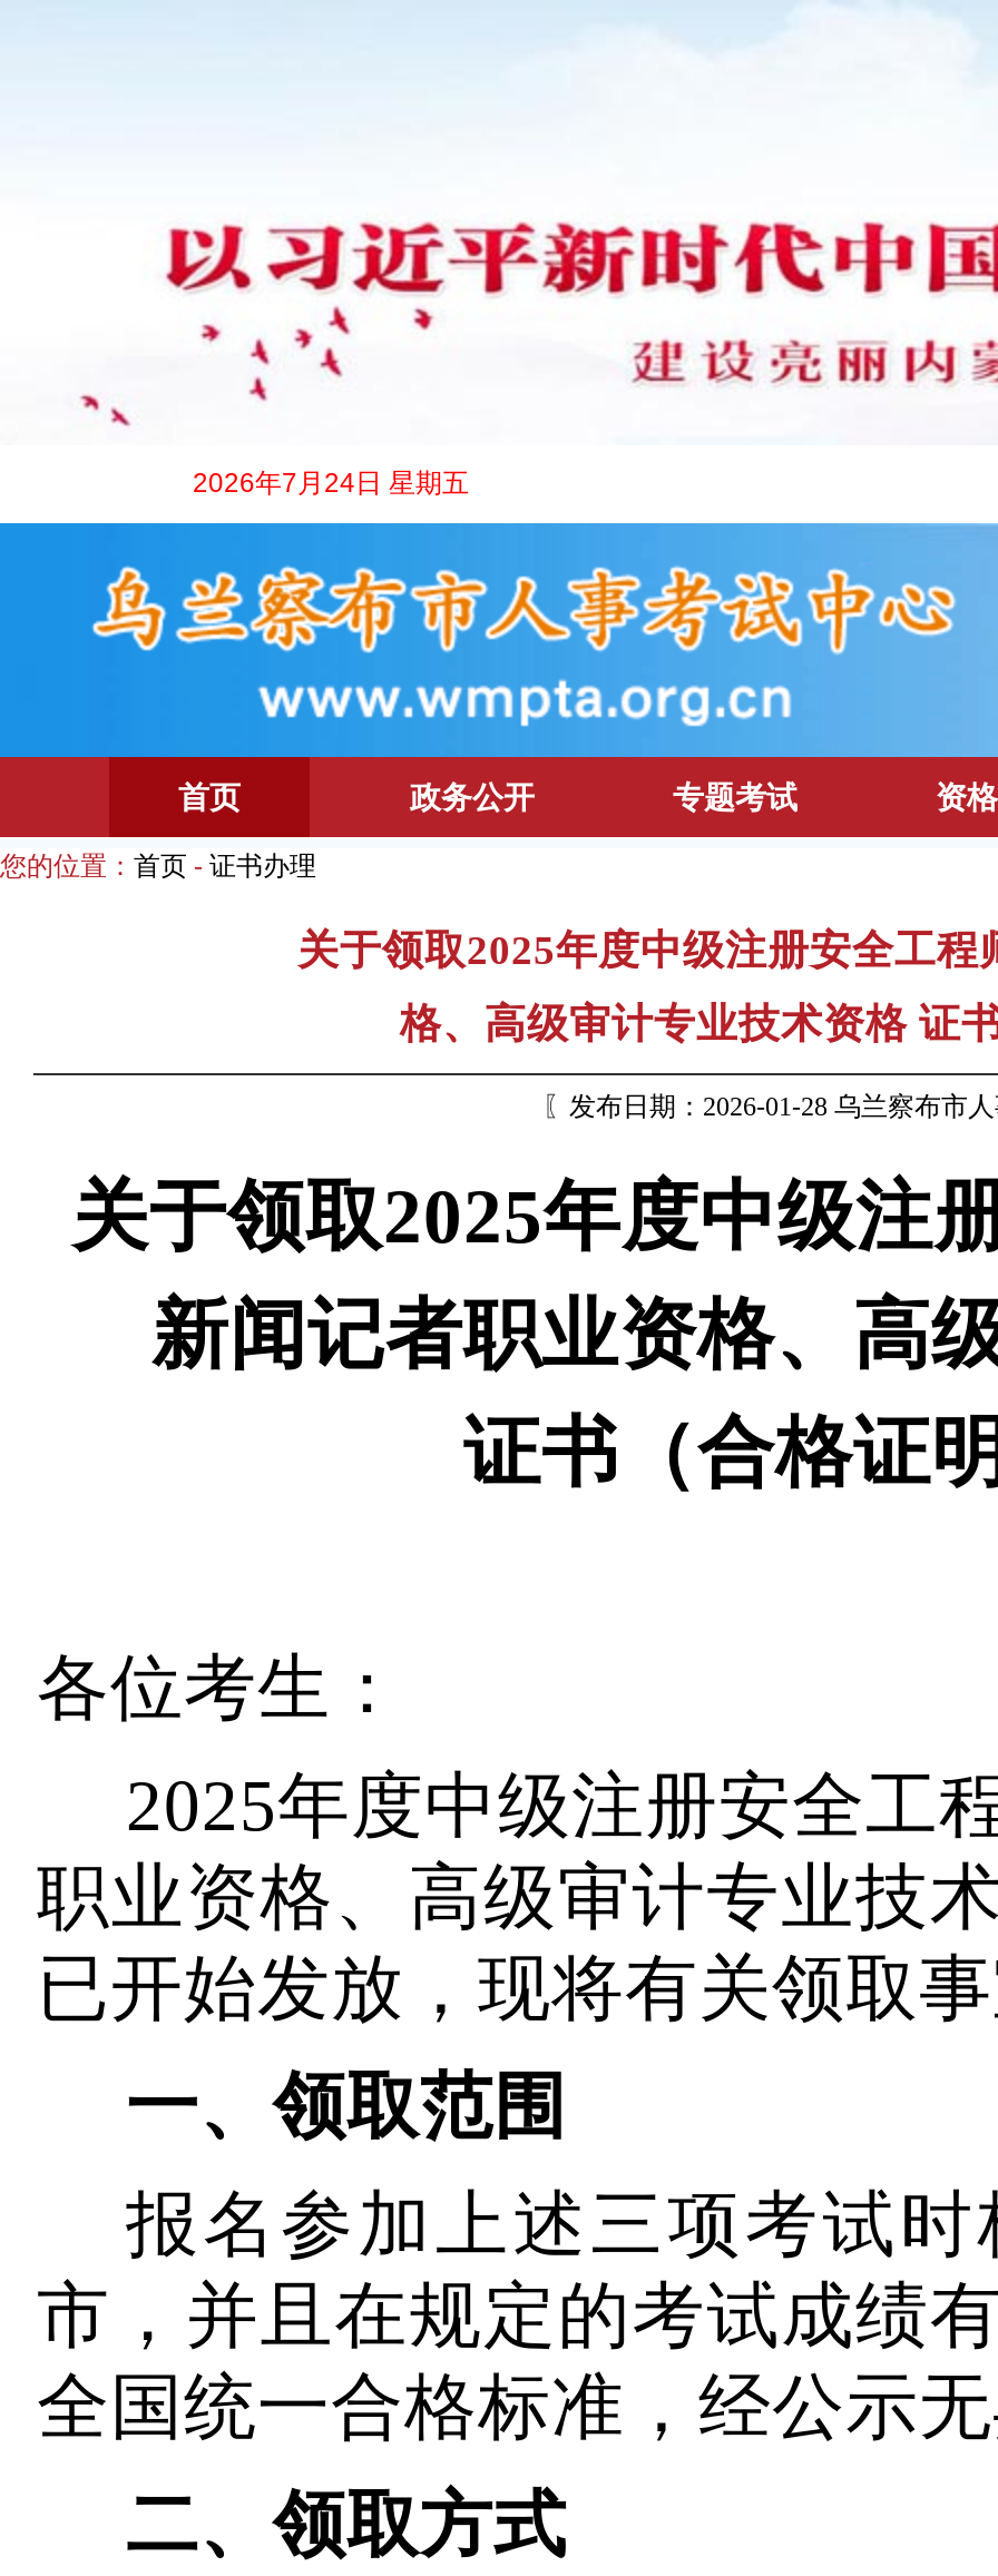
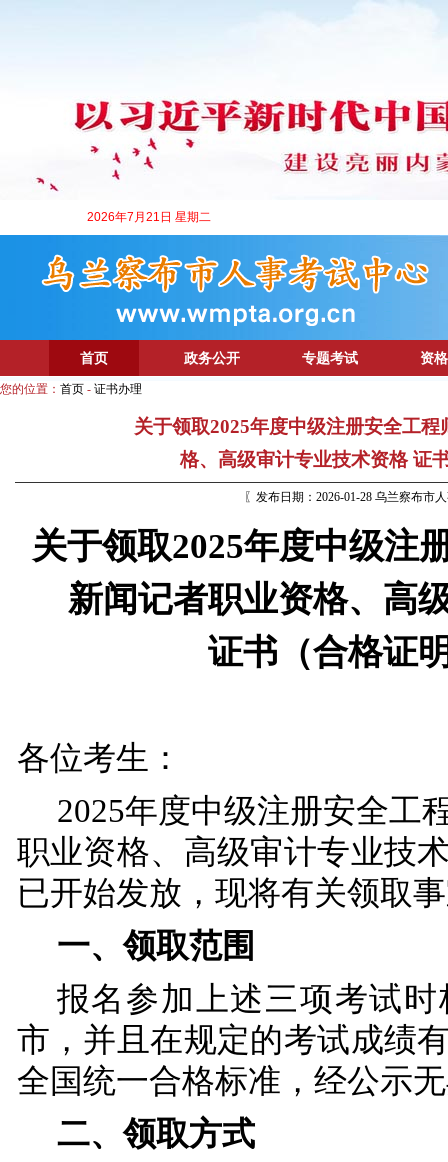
[193,468,469,499] 2026年7月24日 星期五 -> [86,210,210,224] 2026年7月21日 星期二

